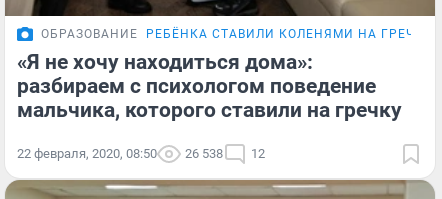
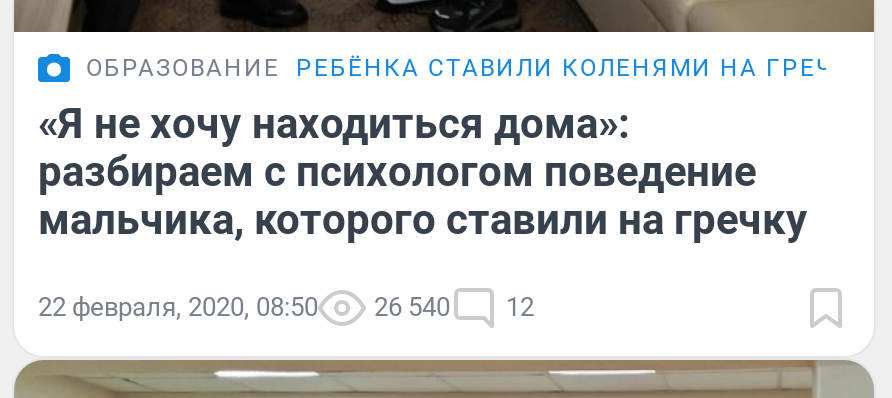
[17,146,265,161] 22 февраля, 2020, 08:50 26 538 12 -> [38,292,534,322] 22 февраля, 2020, 08:50 26 540 12

